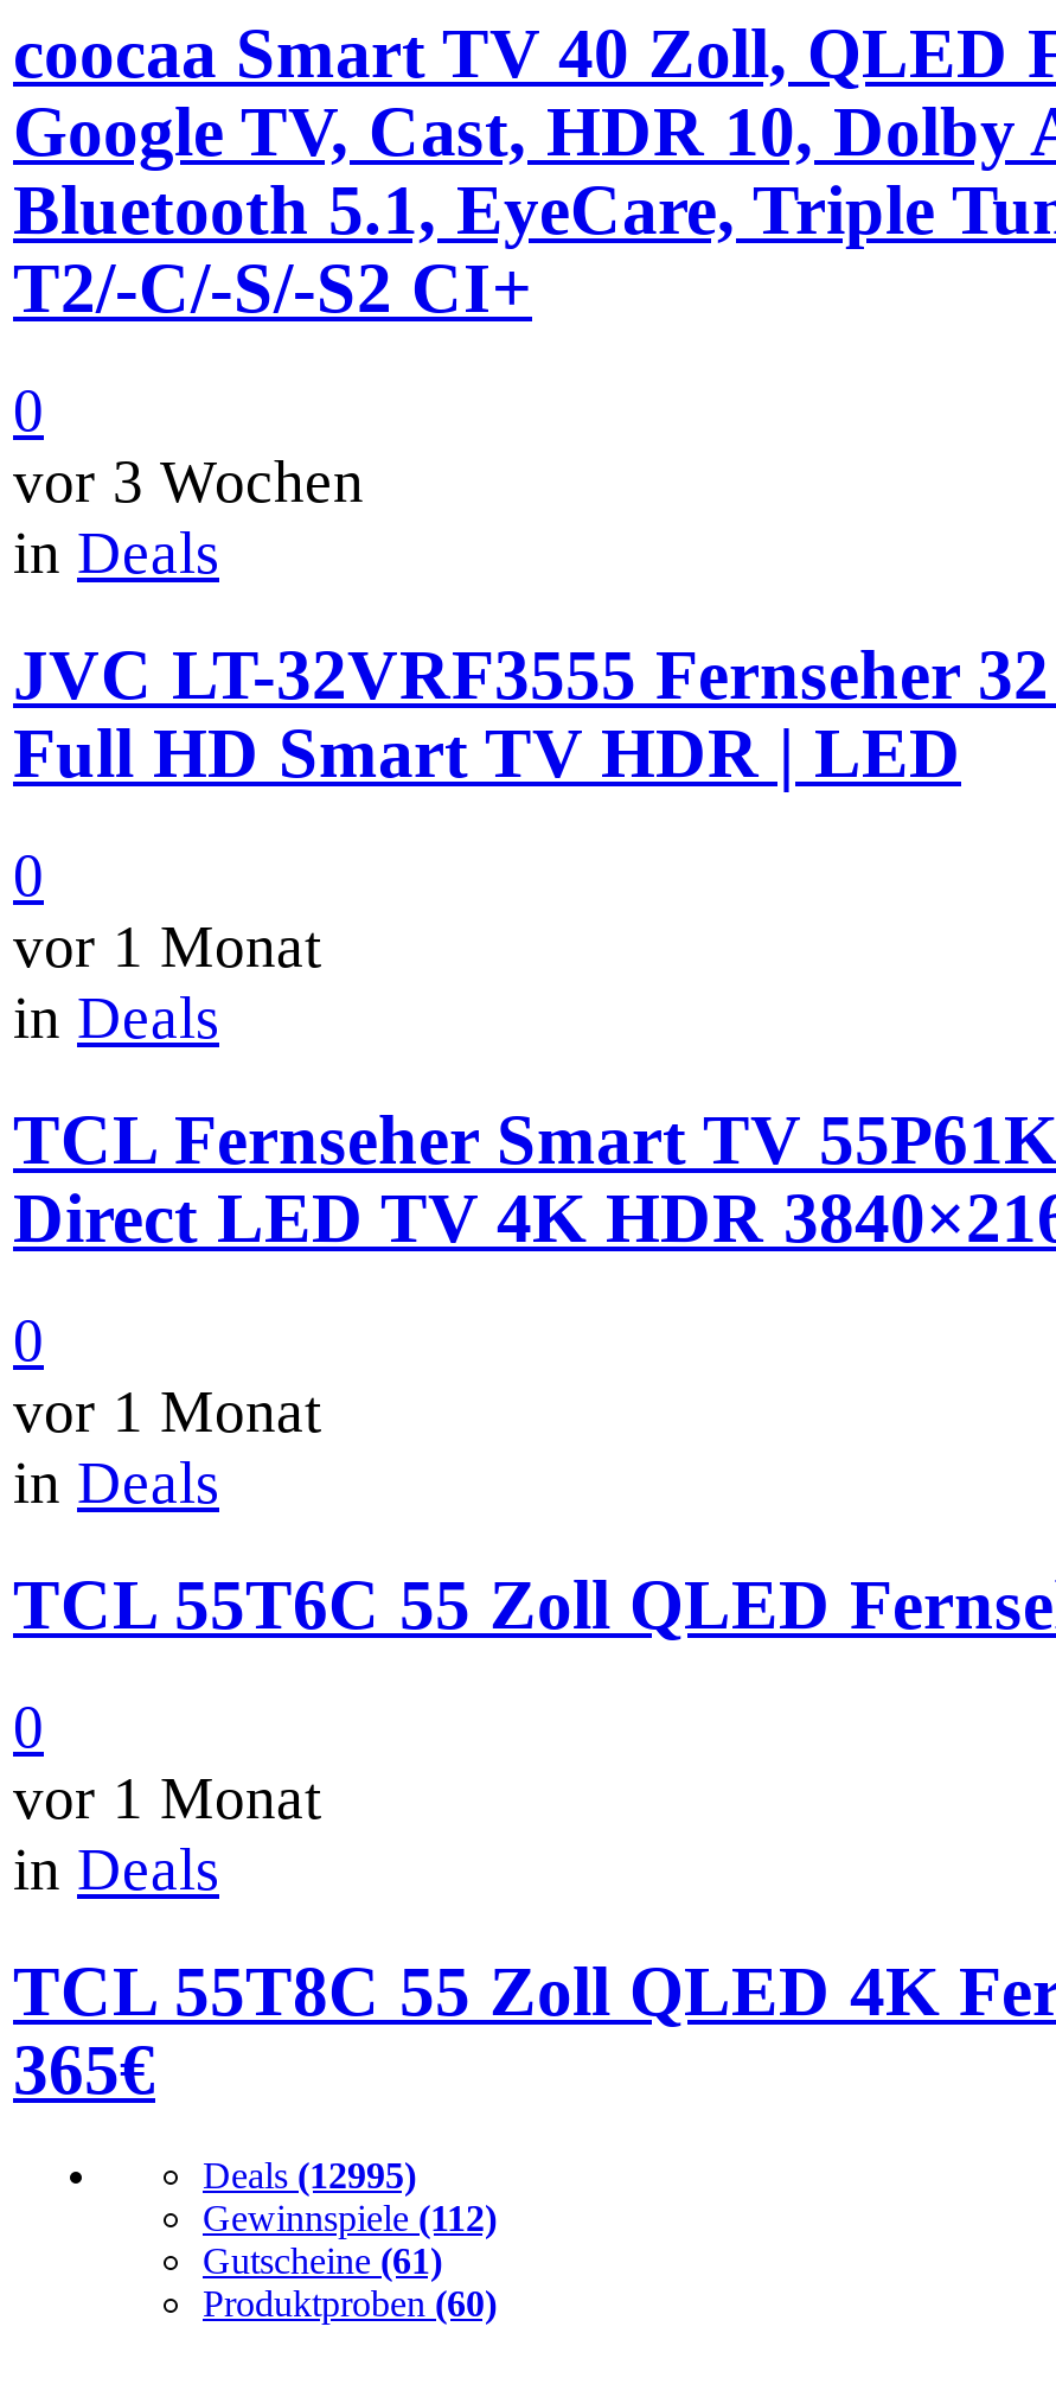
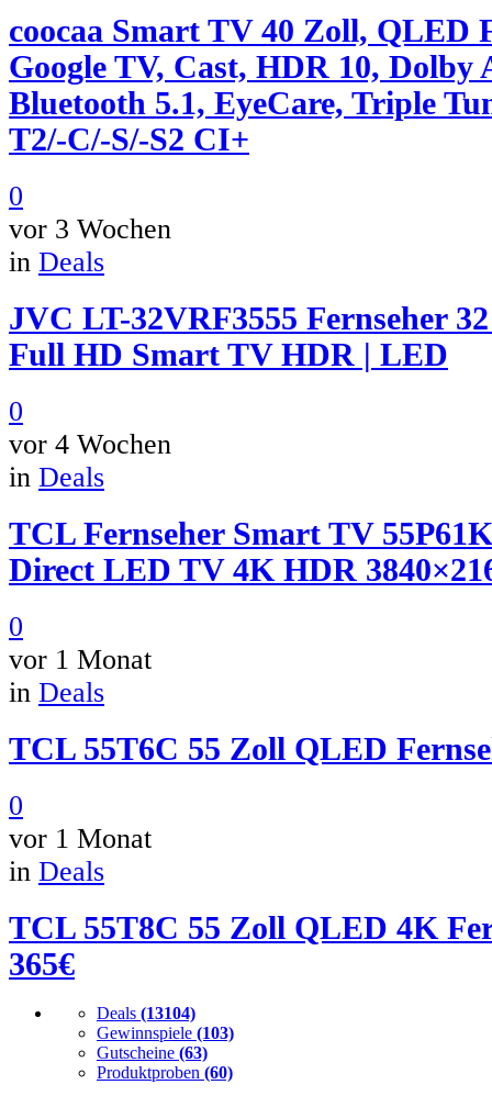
[13,912,321,981] vor 1 Monat -> [9,428,171,460] vor 4 Wochen
[203,2156,416,2196] Deals (12995) -> [97,1004,195,1023] Deals (13104)
[203,2199,497,2239] Gewinnspiele (112) -> [97,1024,234,1043] Gewinnspiele (103)
[203,2241,442,2282] Gutscheine (61) -> [97,1044,208,1062] Gutscheine (63)

